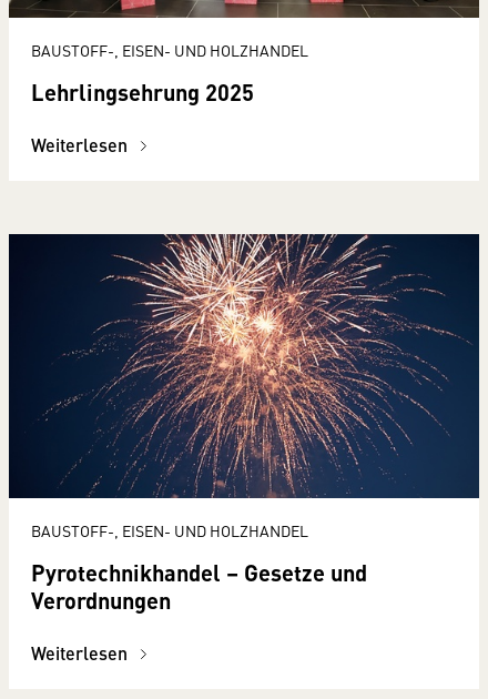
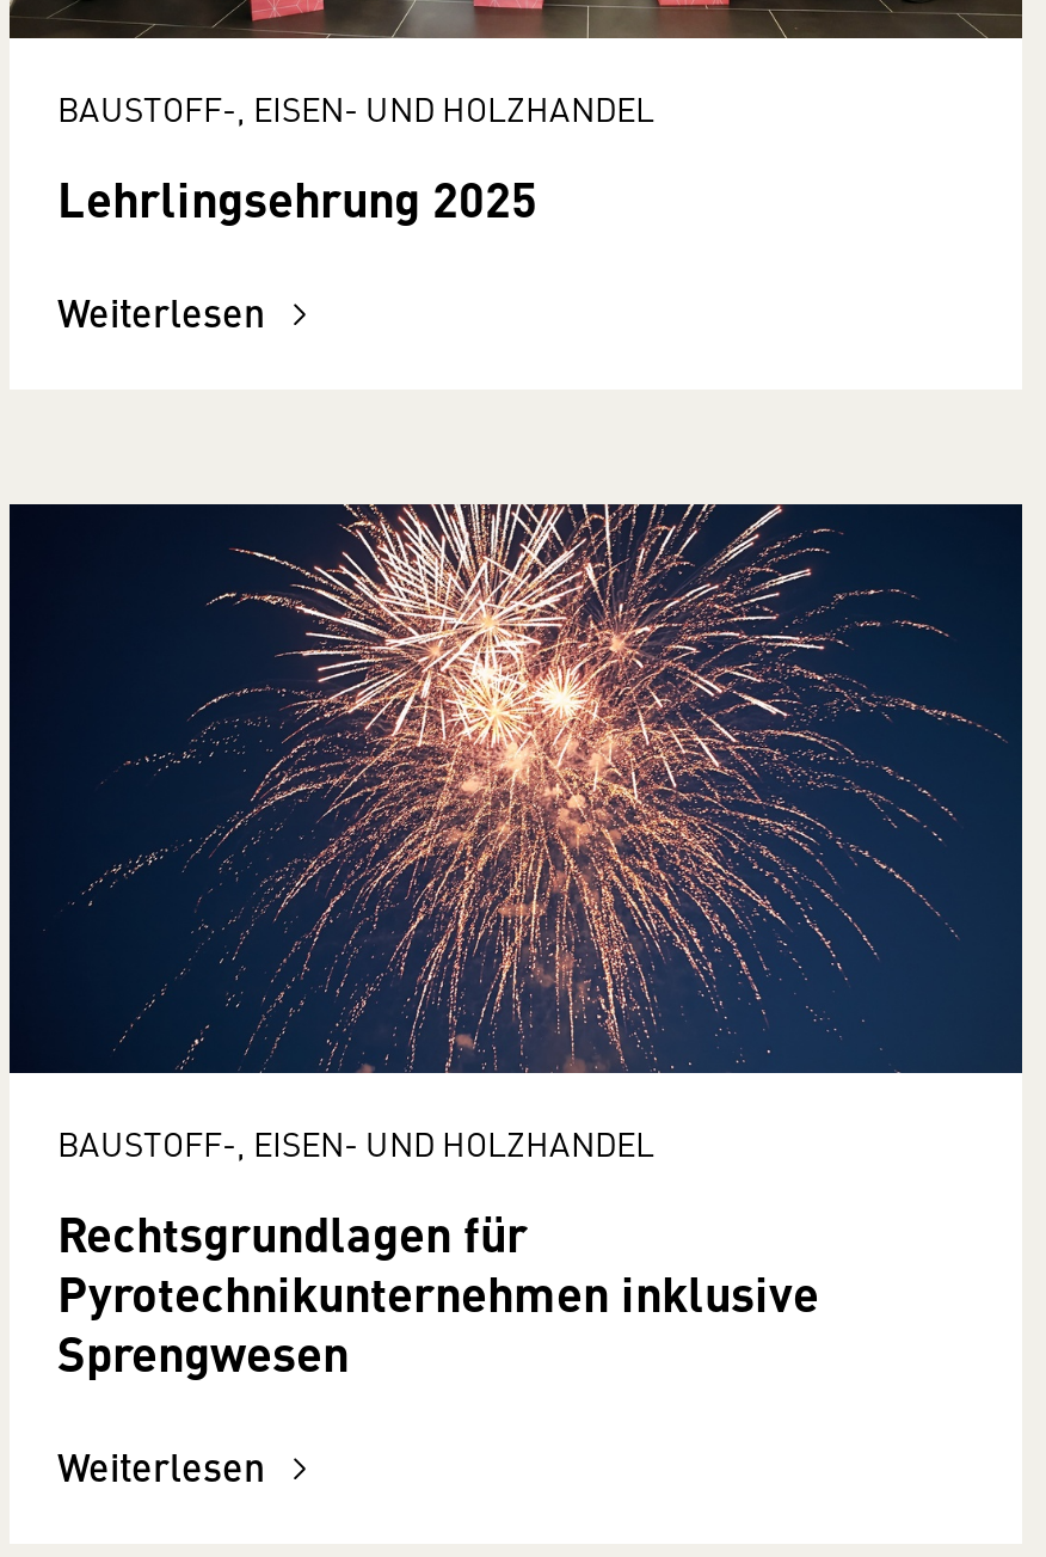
[31,556,367,616] Pyrotechnikhandel – Gesetze und | Verordnungen -> [57,1197,819,1386] Rechtsgrundlagen für | Pyrotechnikunternehmen inklusive | Sprengwesen

